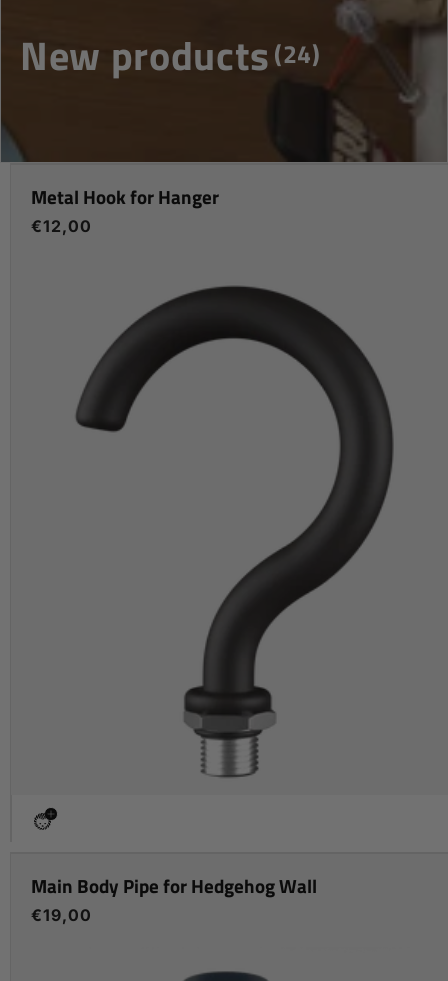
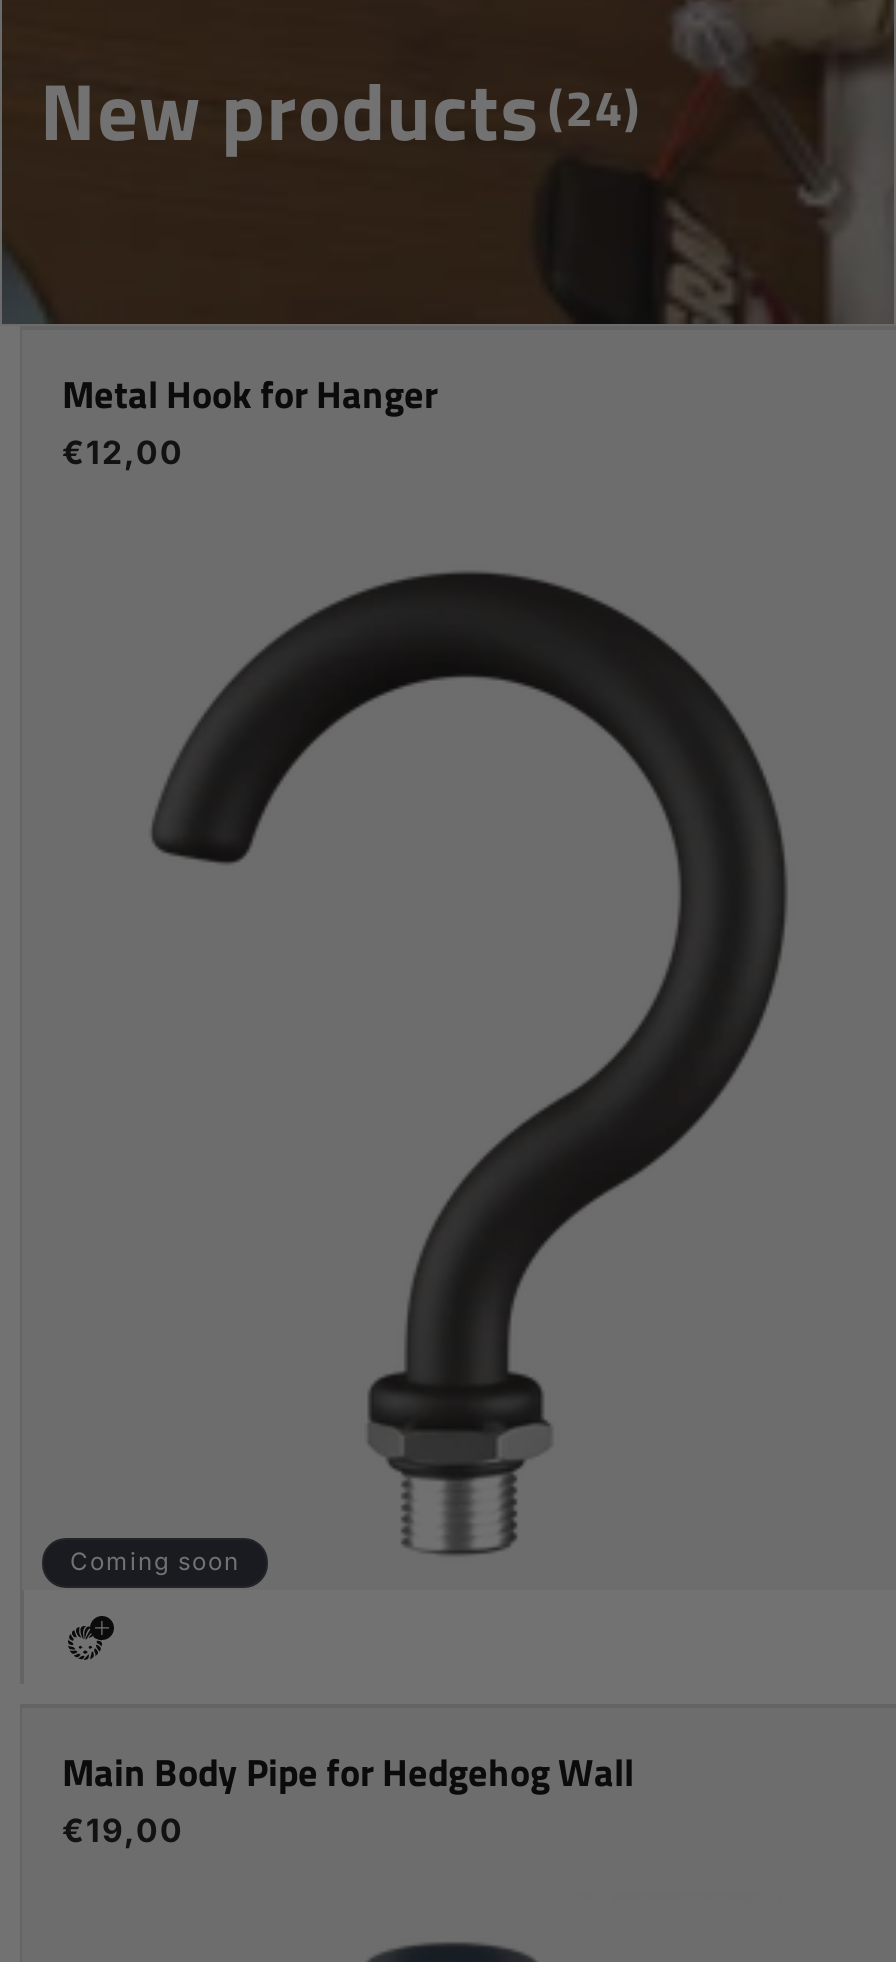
none -> [70,1546,240,1576] Coming soon

